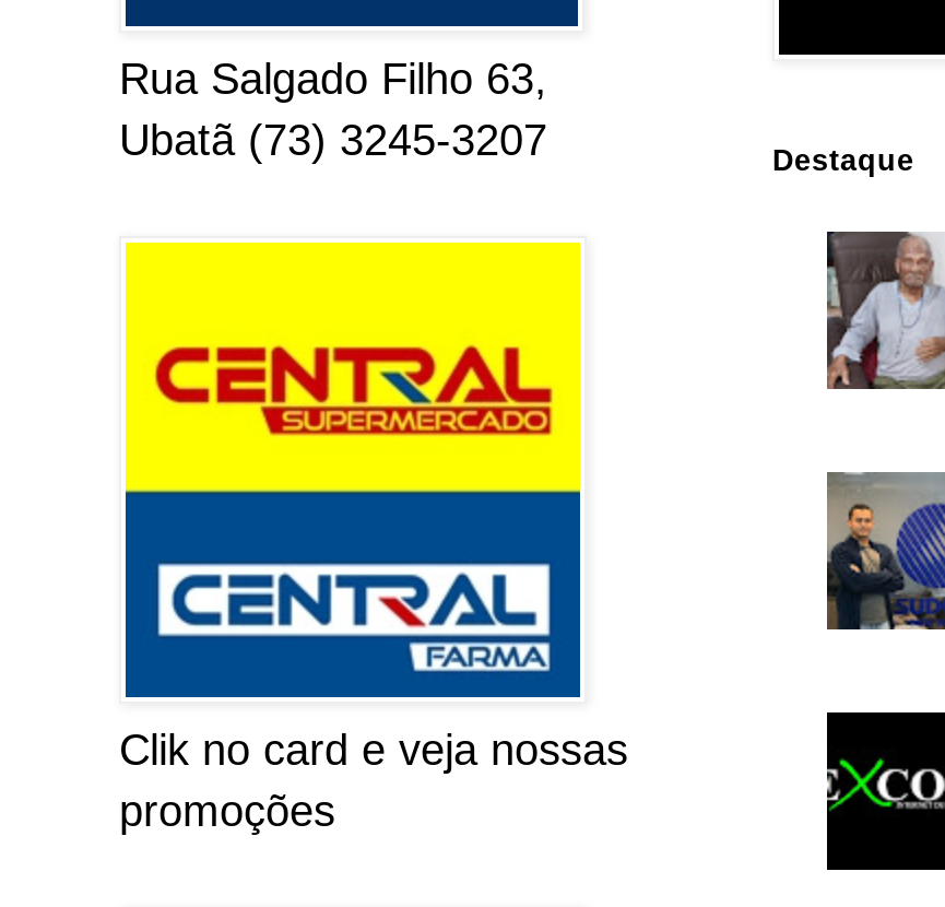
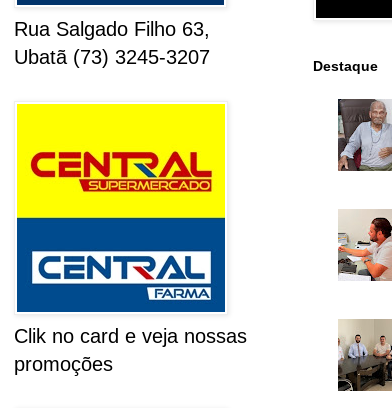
[825,472,938,632] [image] -> [338,210,389,281] [image]
[825,710,938,872] [image] -> [337,319,389,392] [image]

